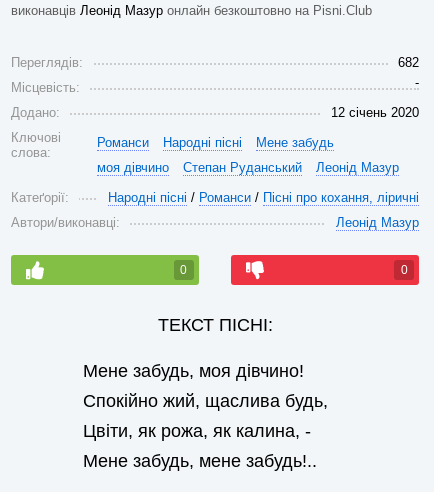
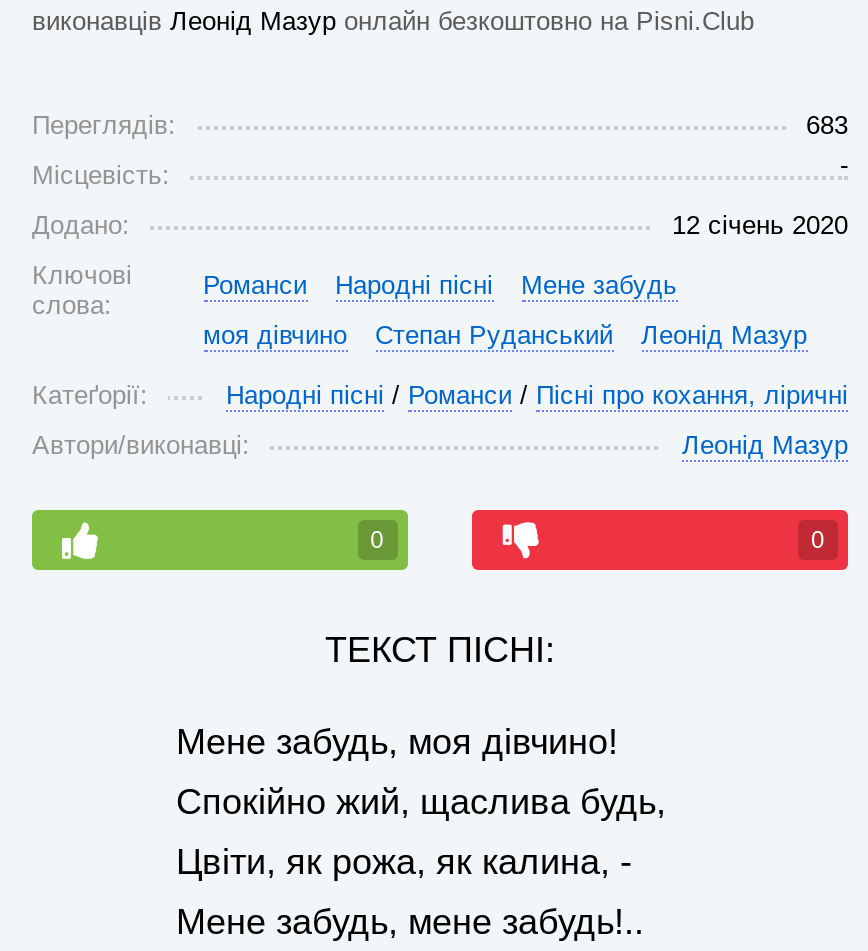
[398,55,419,70] 682 -> [806,110,848,140] 683

